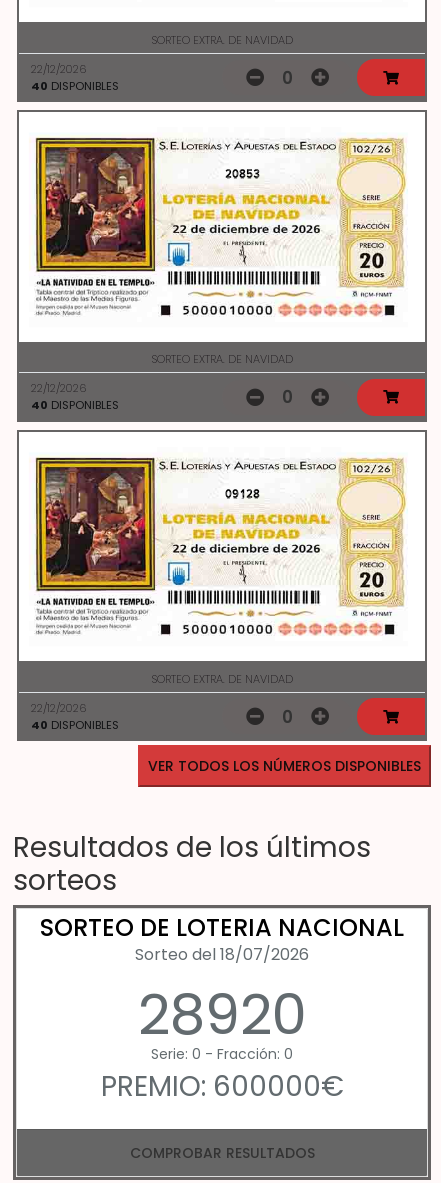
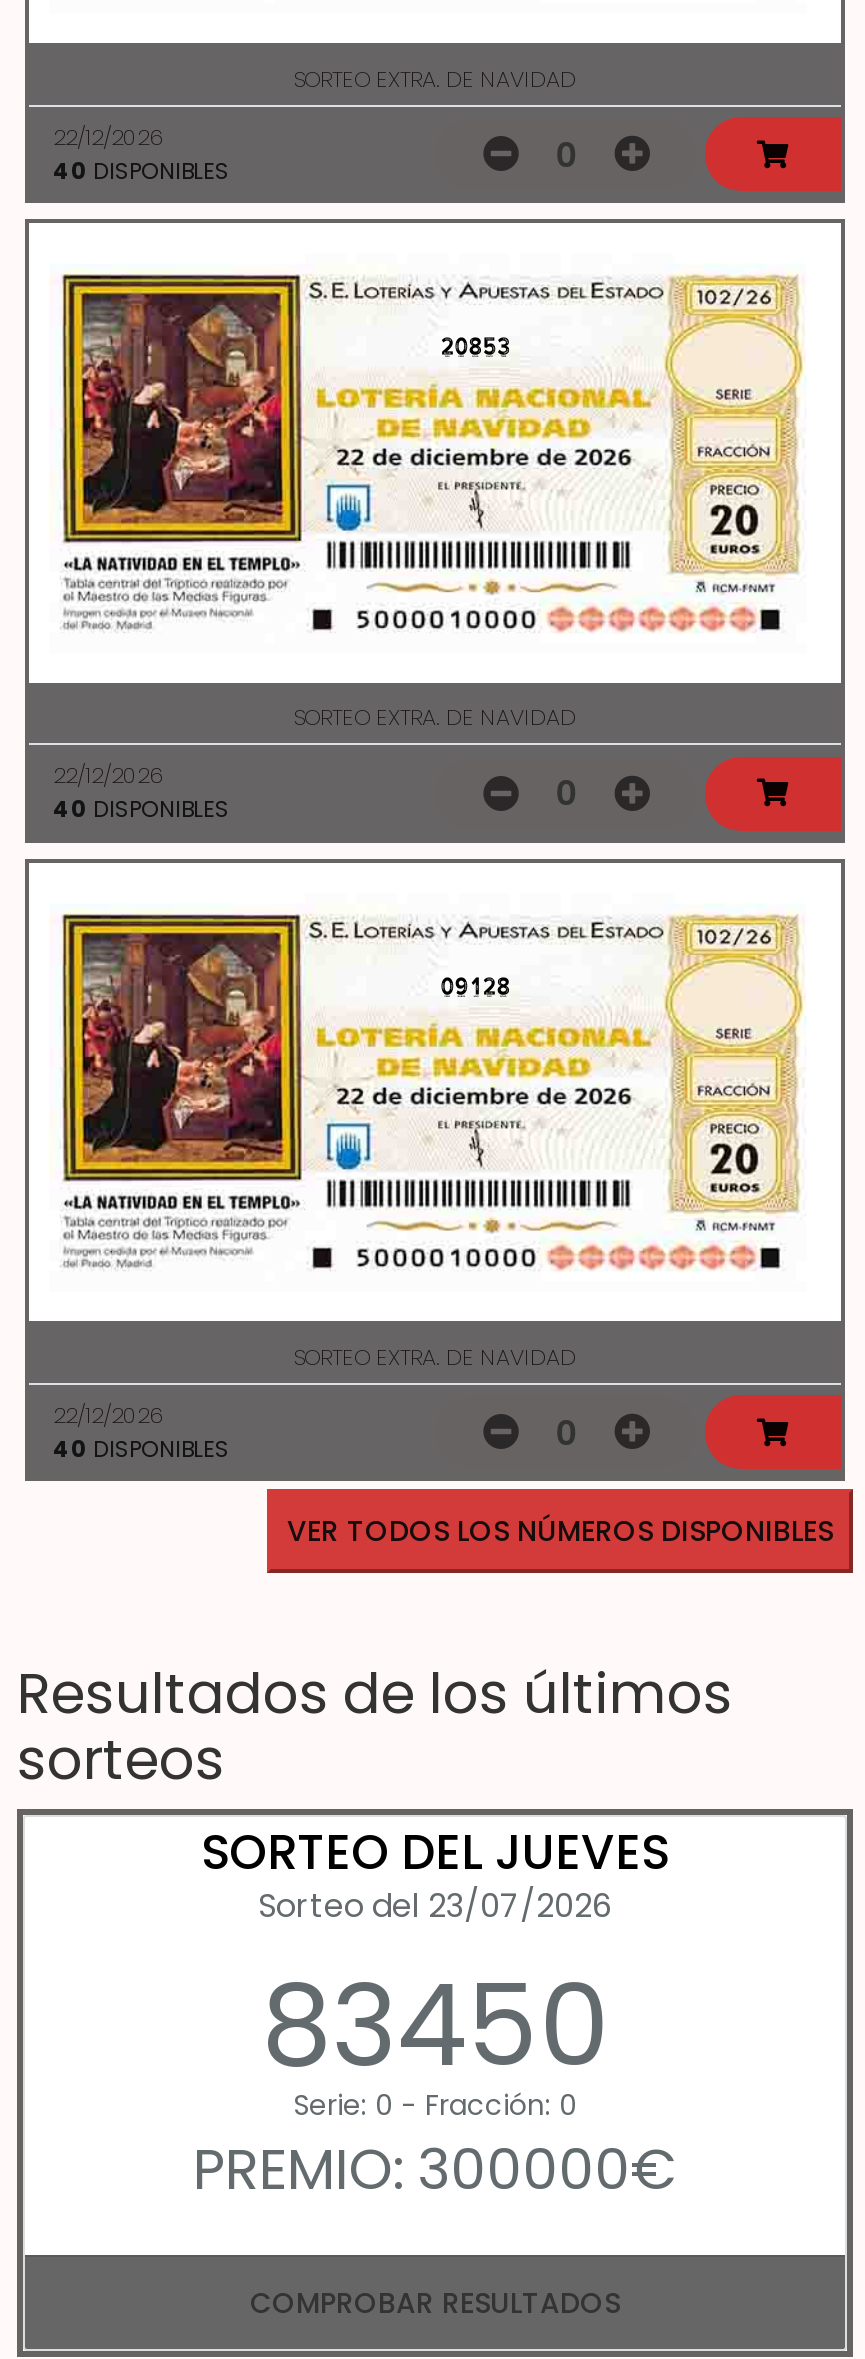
[40,910,404,1053] SORTEO DE LOTERIA NACIONAL | Sorteo del 18/07/2026 | 28920 -> [201,1820,669,2106] SORTEO DEL JUEVES | Sorteo del 23/07/2026 | 83450
[100,1066,343,1105] PREMIO: 600000€ -> [193,2132,677,2210] PREMIO: 300000€

